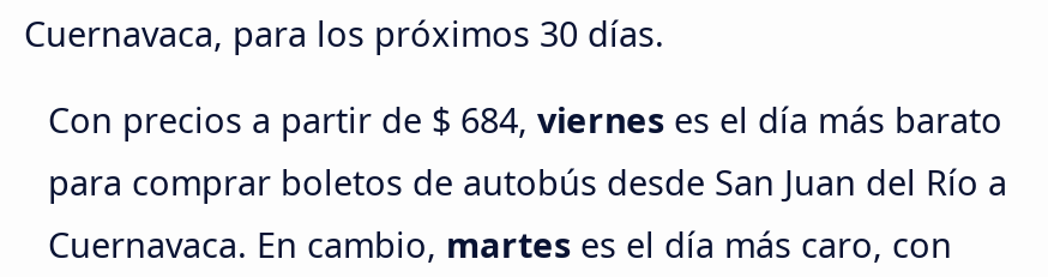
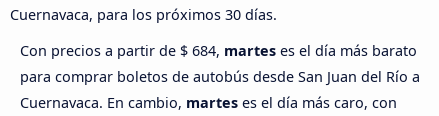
[48,97,1002,142] Con precios a partir de $ 684, viernes es el día más barato -> [20,41,417,60] Con precios a partir de $ 684, martes es el día más barato

